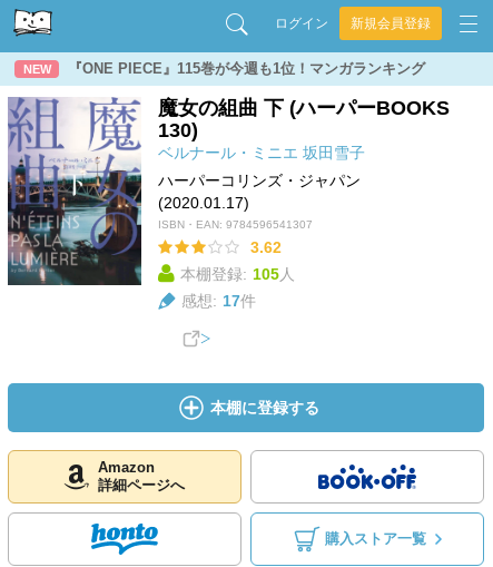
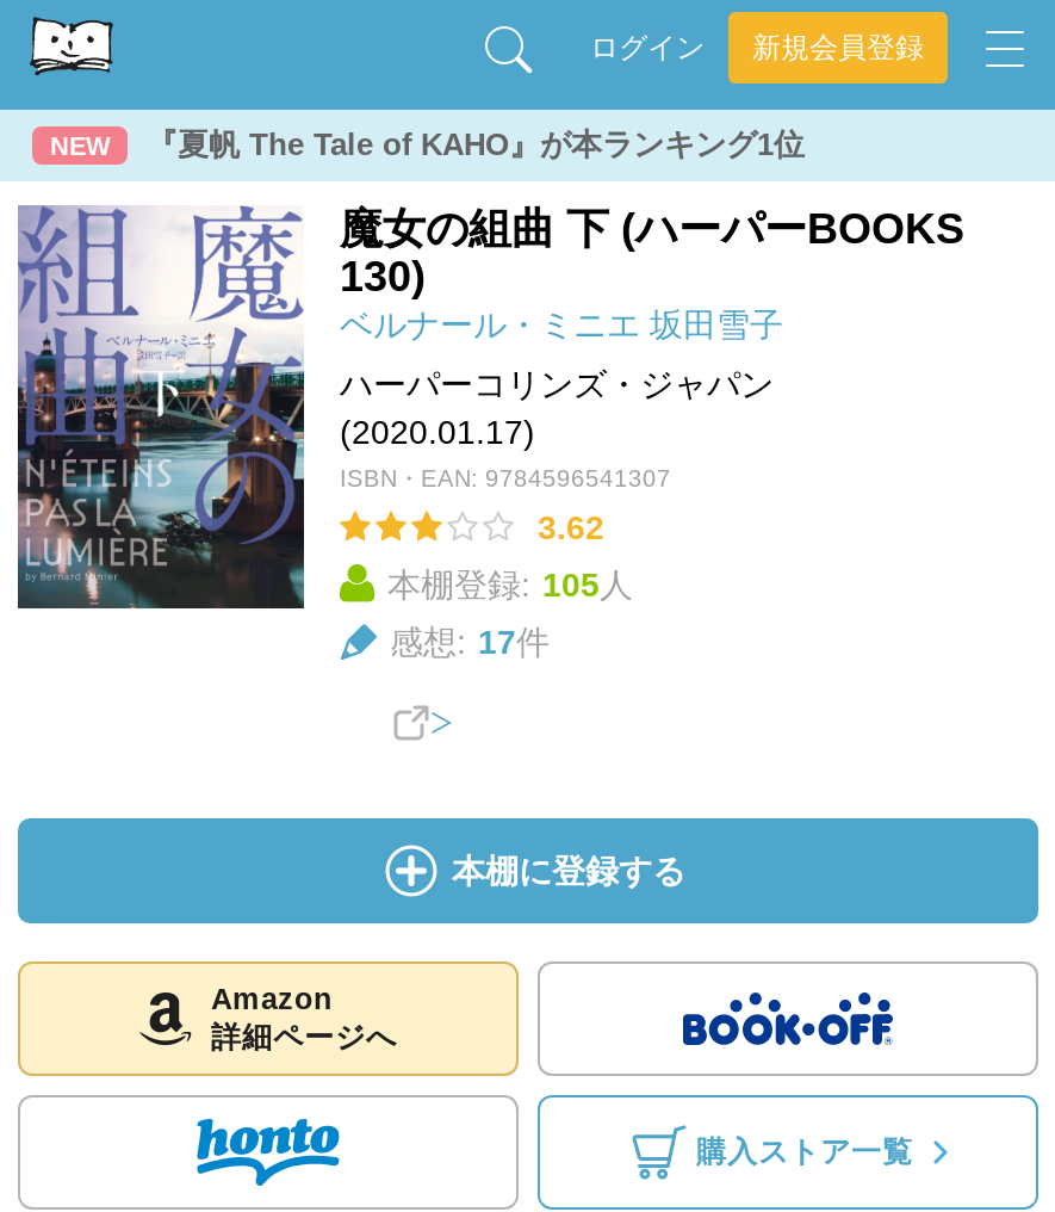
[68,60,425,77] 『ONE PIECE』115巻が今週も1位！マンガランキング -> [147,126,805,162] 『夏帆 The Tale of KAHO』が本ランキング1位

